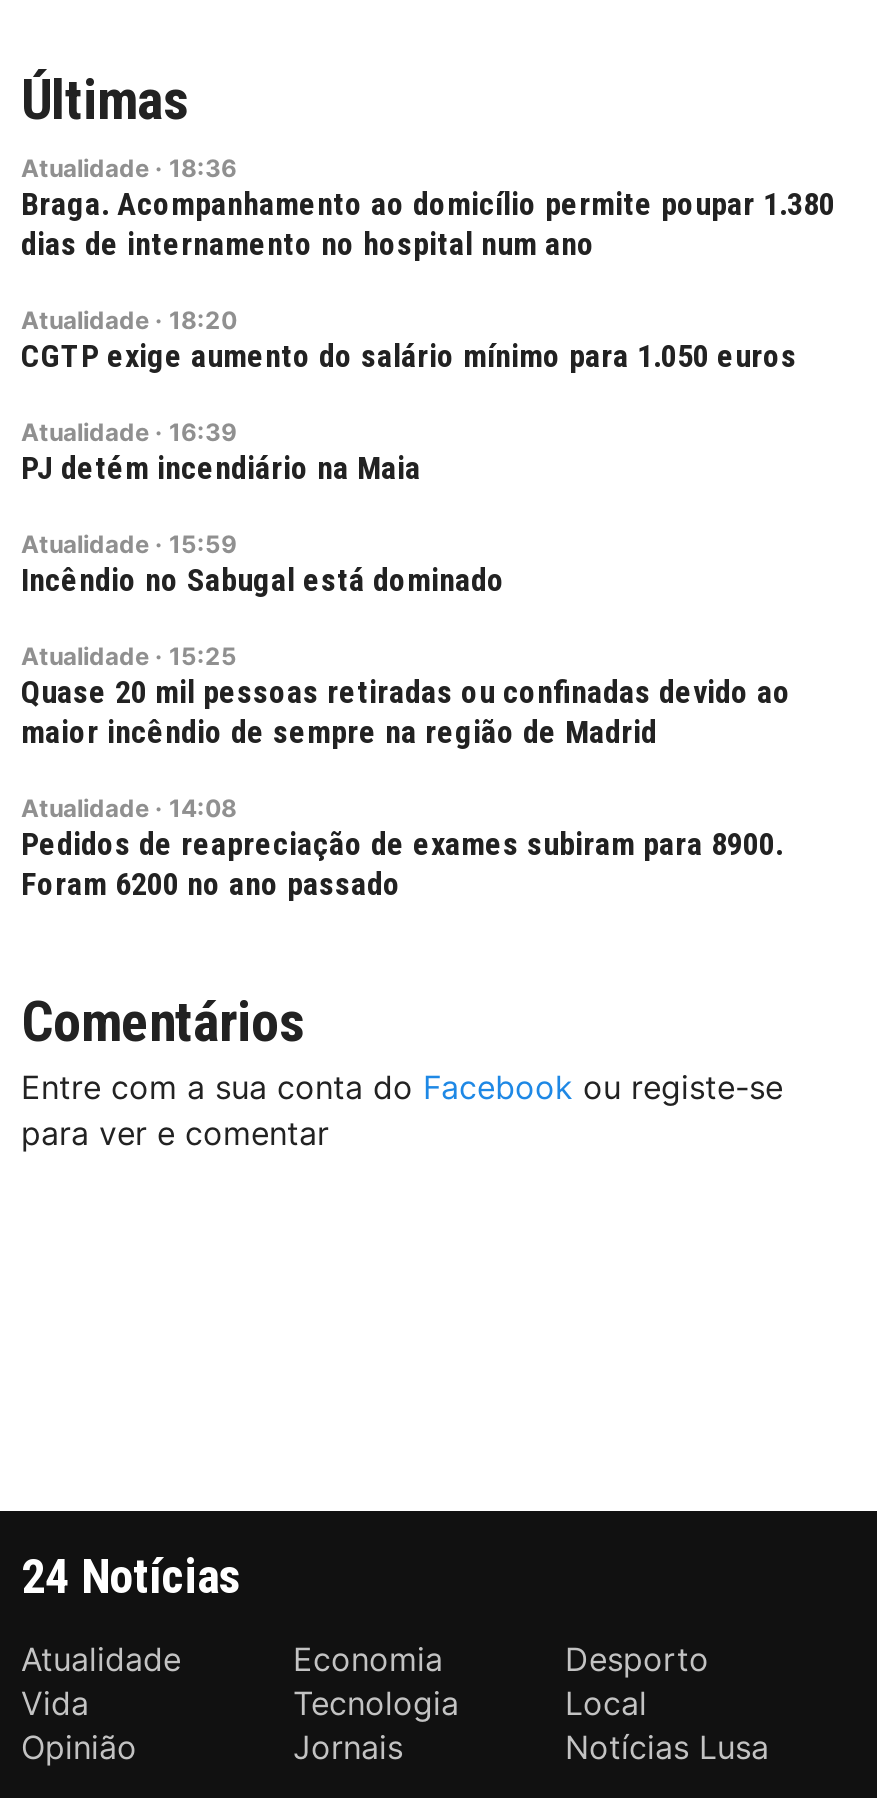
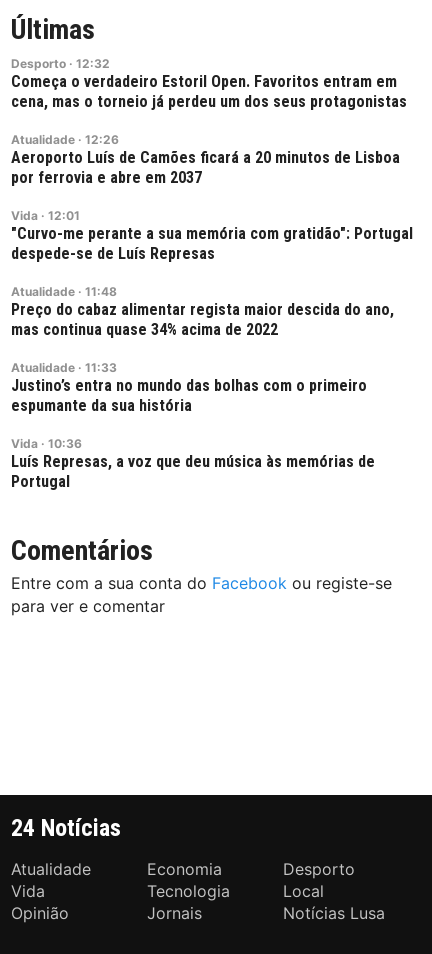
[21,152,835,262] Atualidade · 18:36 | Braga. Acompanhamento ao domicílio permite poupar 1.380 | dias de internamento no hospital num ano -> [11,55,407,110] Desporto · 12:32 | Começa o verdadeiro Estoril Open. Favoritos entram em | cena, mas o torneio já perdeu um dos seus protagonistas
[21,304,797,374] Atualidade · 18:20 | CGTP exige aumento do salário mínimo para 1.050 euros -> [11,131,400,186] Atualidade · 12:26 | Aeroporto Luís de Camões ficará a 20 minutos de Lisboa | por ferrovia e abre em 2037
[21,416,421,486] Atualidade · 16:39 | PJ detém incendiário na Maia -> [11,207,413,262] Vida · 12:01 | "Curvo-me perante a sua memória com gratidão": Portugal | despede-se de Luís Represas
[21,528,505,598] Atualidade · 15:59 | Incêndio no Sabugal está dominado -> [11,283,394,338] Atualidade · 11:48 | Preço do cabaz alimentar regista maior descida do ano, | mas continua quase 34% acima de 2022
[21,640,791,750] Atualidade · 15:25 | Quase 20 mil pessoas retiradas ou confinadas devido ao | maior incêndio de sempre na região de Madrid -> [11,359,367,414] Atualidade · 11:33 | Justino’s entra no mundo das bolhas com o primeiro | espumante da sua história
[21,792,783,902] Atualidade · 14:08 | Pedidos de reapreciação de exames subiram para 8900. | Foram 6200 no ano passado -> [11,435,375,490] Vida · 10:36 | Luís Represas, a voz que deu música às memórias de | Portugal

